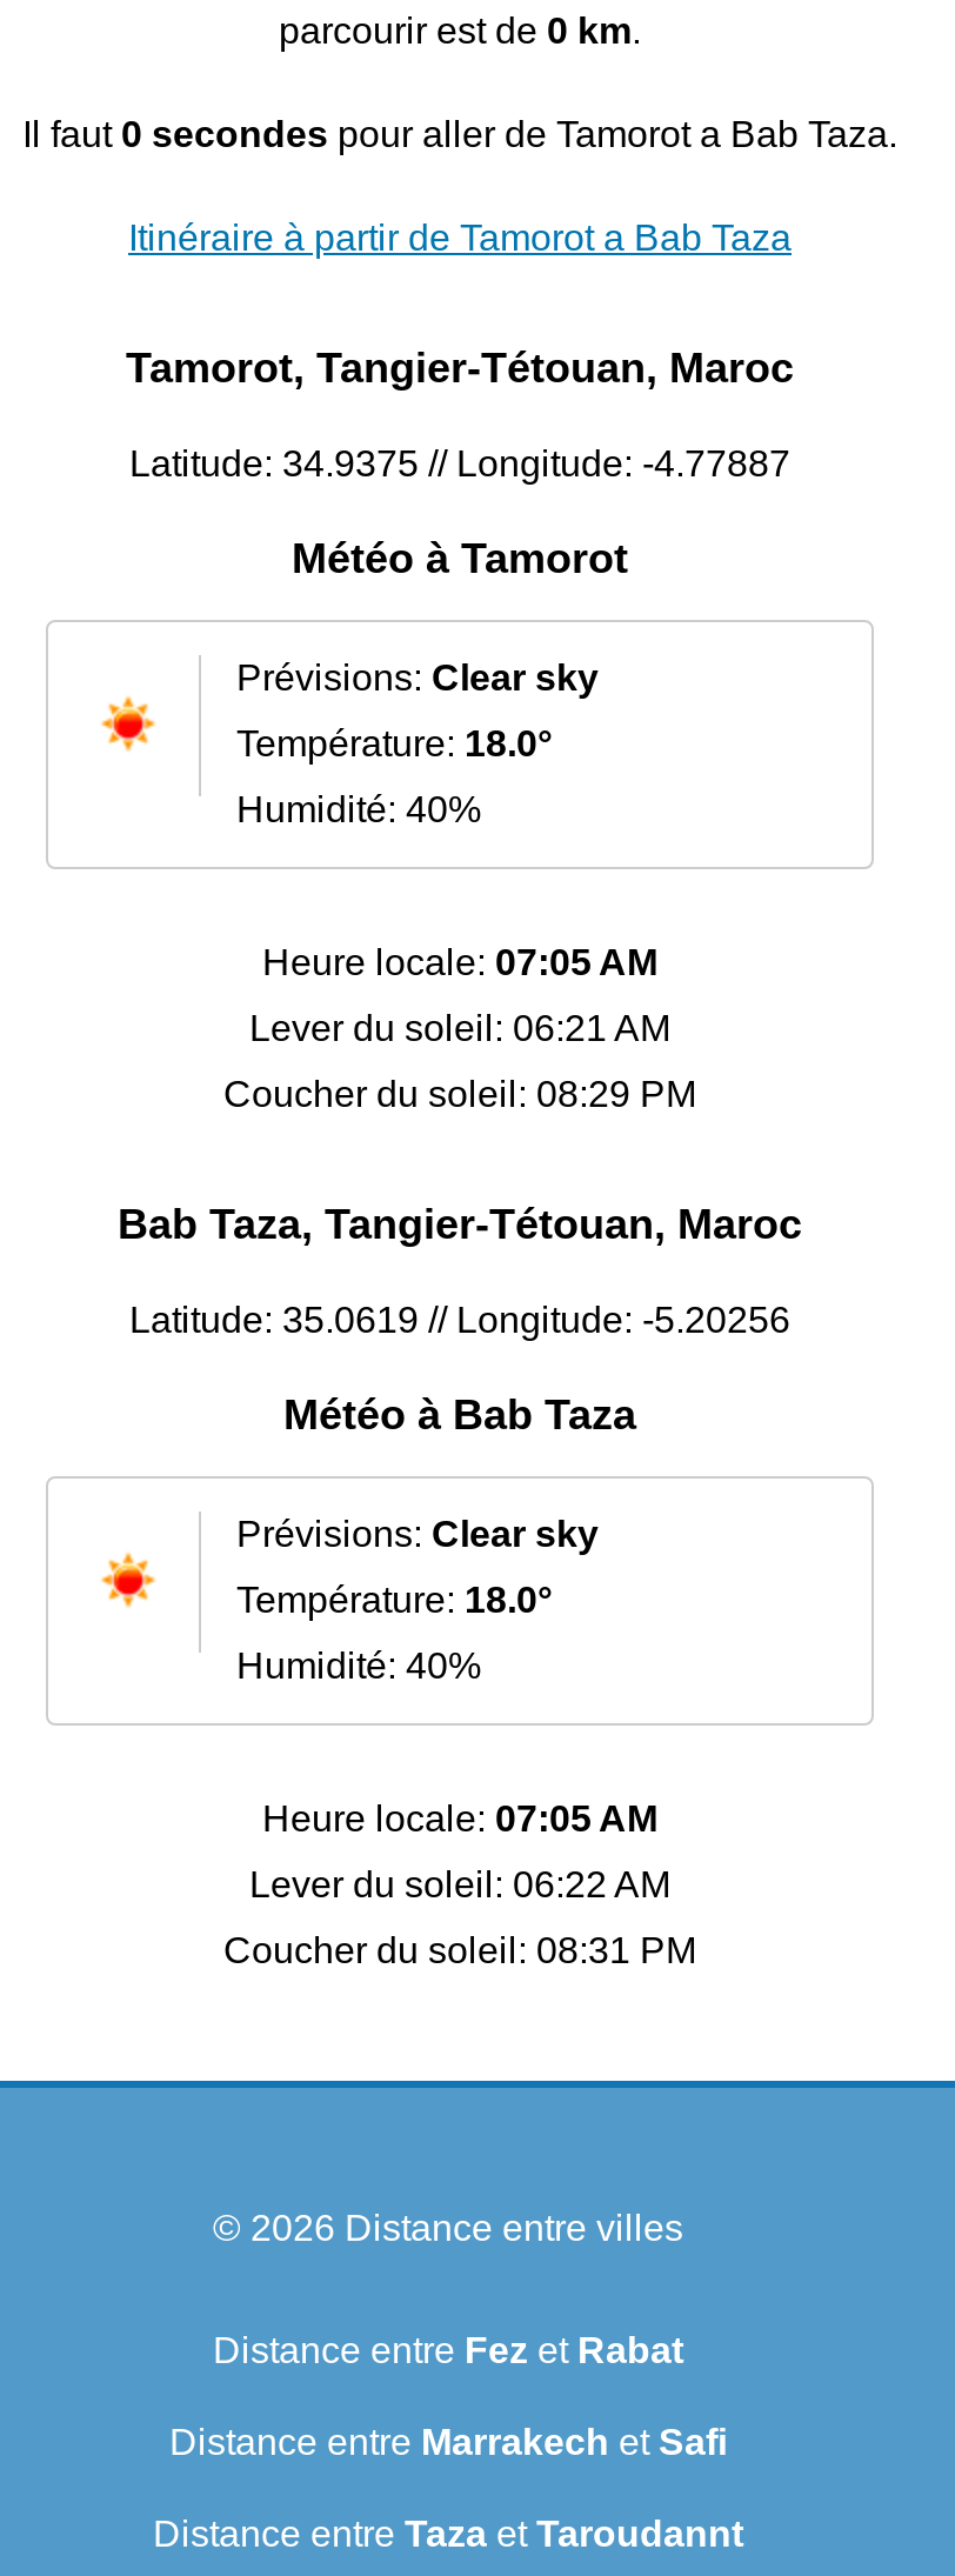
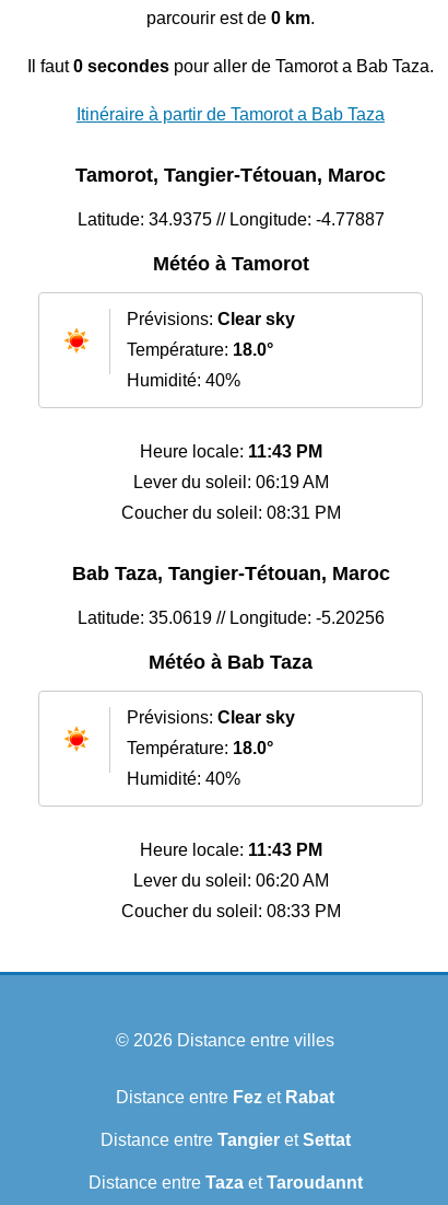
[262,943,657,983] Heure locale: 07:05 AM -> [139,442,322,461] Heure locale: 11:43 PM
[249,1009,670,1049] Lever du soleil: 06:21 AM -> [133,473,328,492] Lever du soleil: 06:19 AM
[223,1074,696,1114] Coucher du soleil: 08:29 PM -> none
none -> [121,902,340,921] Coucher du soleil: 08:33 PM
[262,1799,657,1839] Heure locale: 07:05 AM -> [139,841,322,859] Heure locale: 11:43 PM
[249,1865,670,1905] Lever du soleil: 06:22 AM -> [133,871,328,890] Lever du soleil: 06:20 AM
moved [223,1930,696,1970] -> [121,504,340,522]: Coucher du soleil: 08:31 PM
[169,2422,727,2462] Distance entre Marrakech et Safi -> [100,1131,350,1149] Distance entre Tangier et Settat

